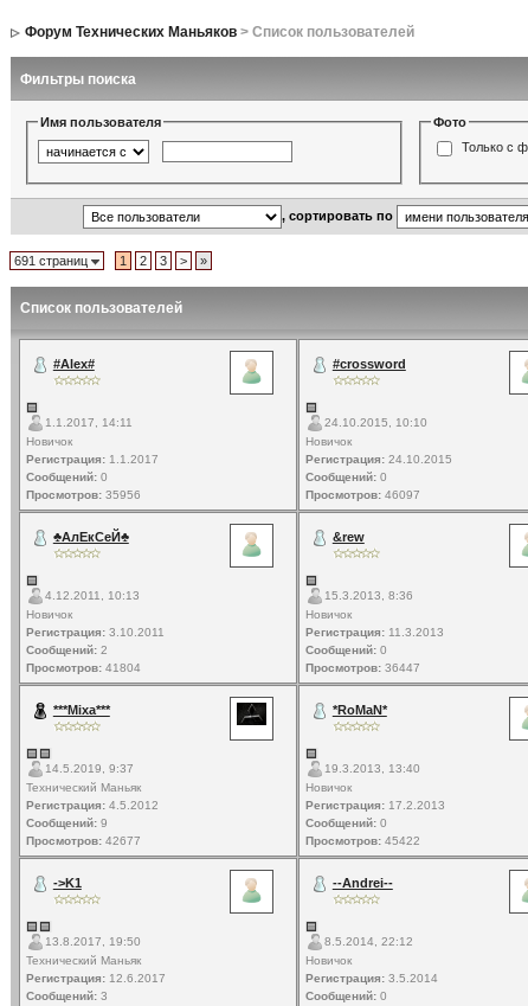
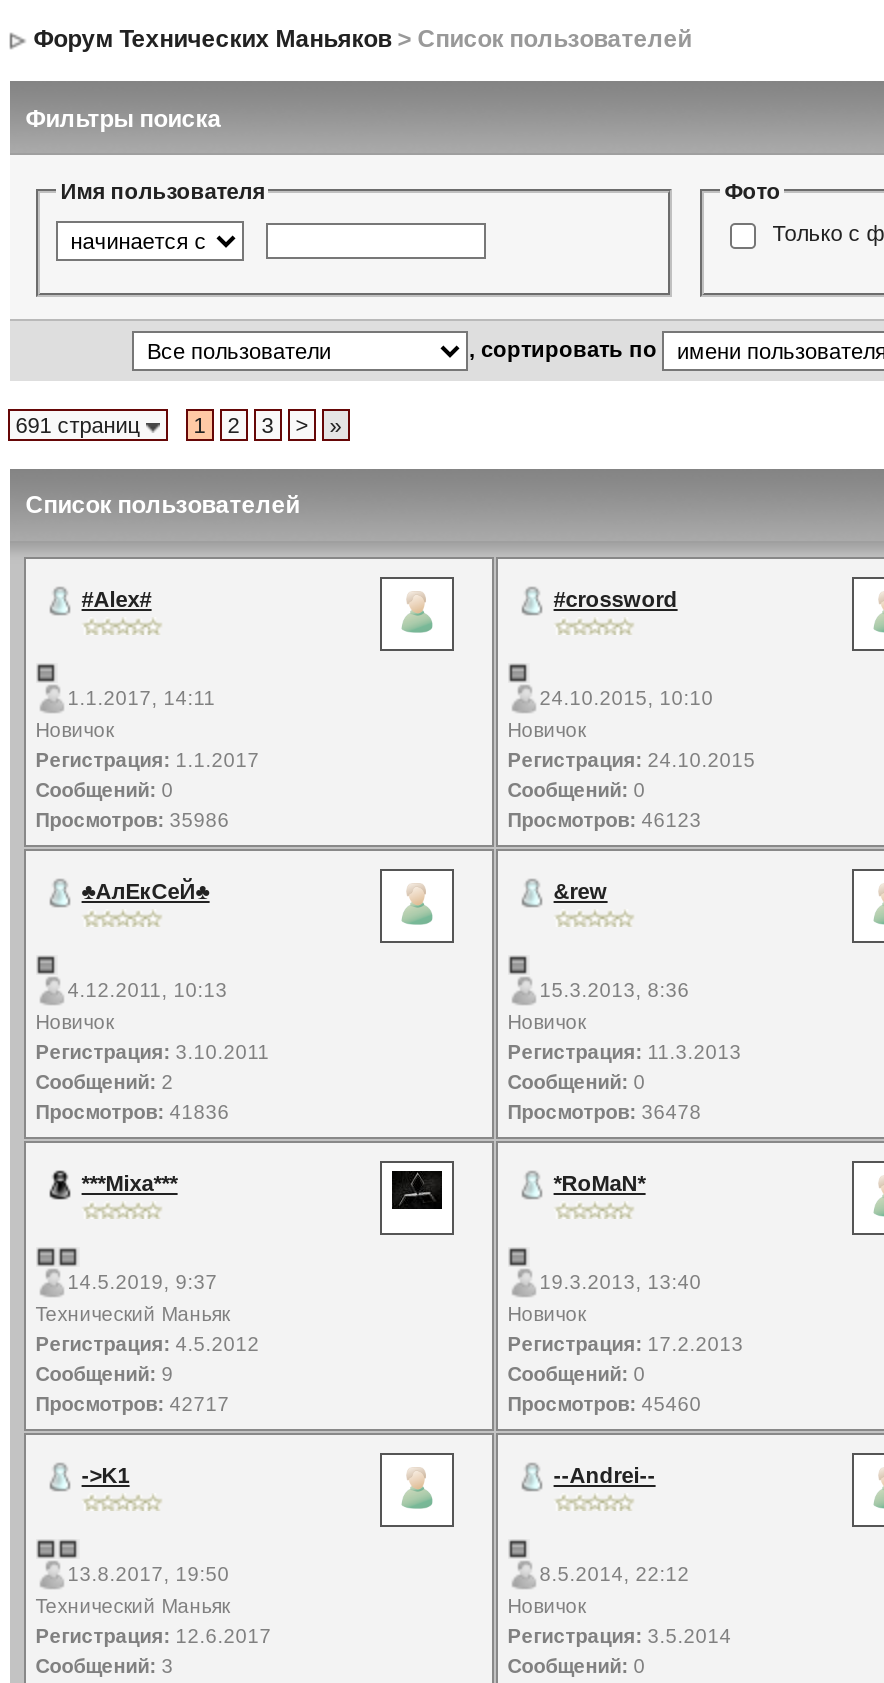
[26,489,141,502] Просмотров: 35956 -> [36,810,230,832] Просмотров: 35986
[305,489,420,502] Просмотров: 46097 -> [508,810,702,832] Просмотров: 46123
[26,662,141,675] Просмотров: 41804 -> [36,1102,230,1124] Просмотров: 41836
[305,662,420,675] Просмотров: 36447 -> [508,1102,702,1124] Просмотров: 36478
[26,835,141,848] Просмотров: 42677 -> [36,1394,230,1416] Просмотров: 42717
[305,835,420,848] Просмотров: 45422 -> [508,1394,702,1416] Просмотров: 45460

